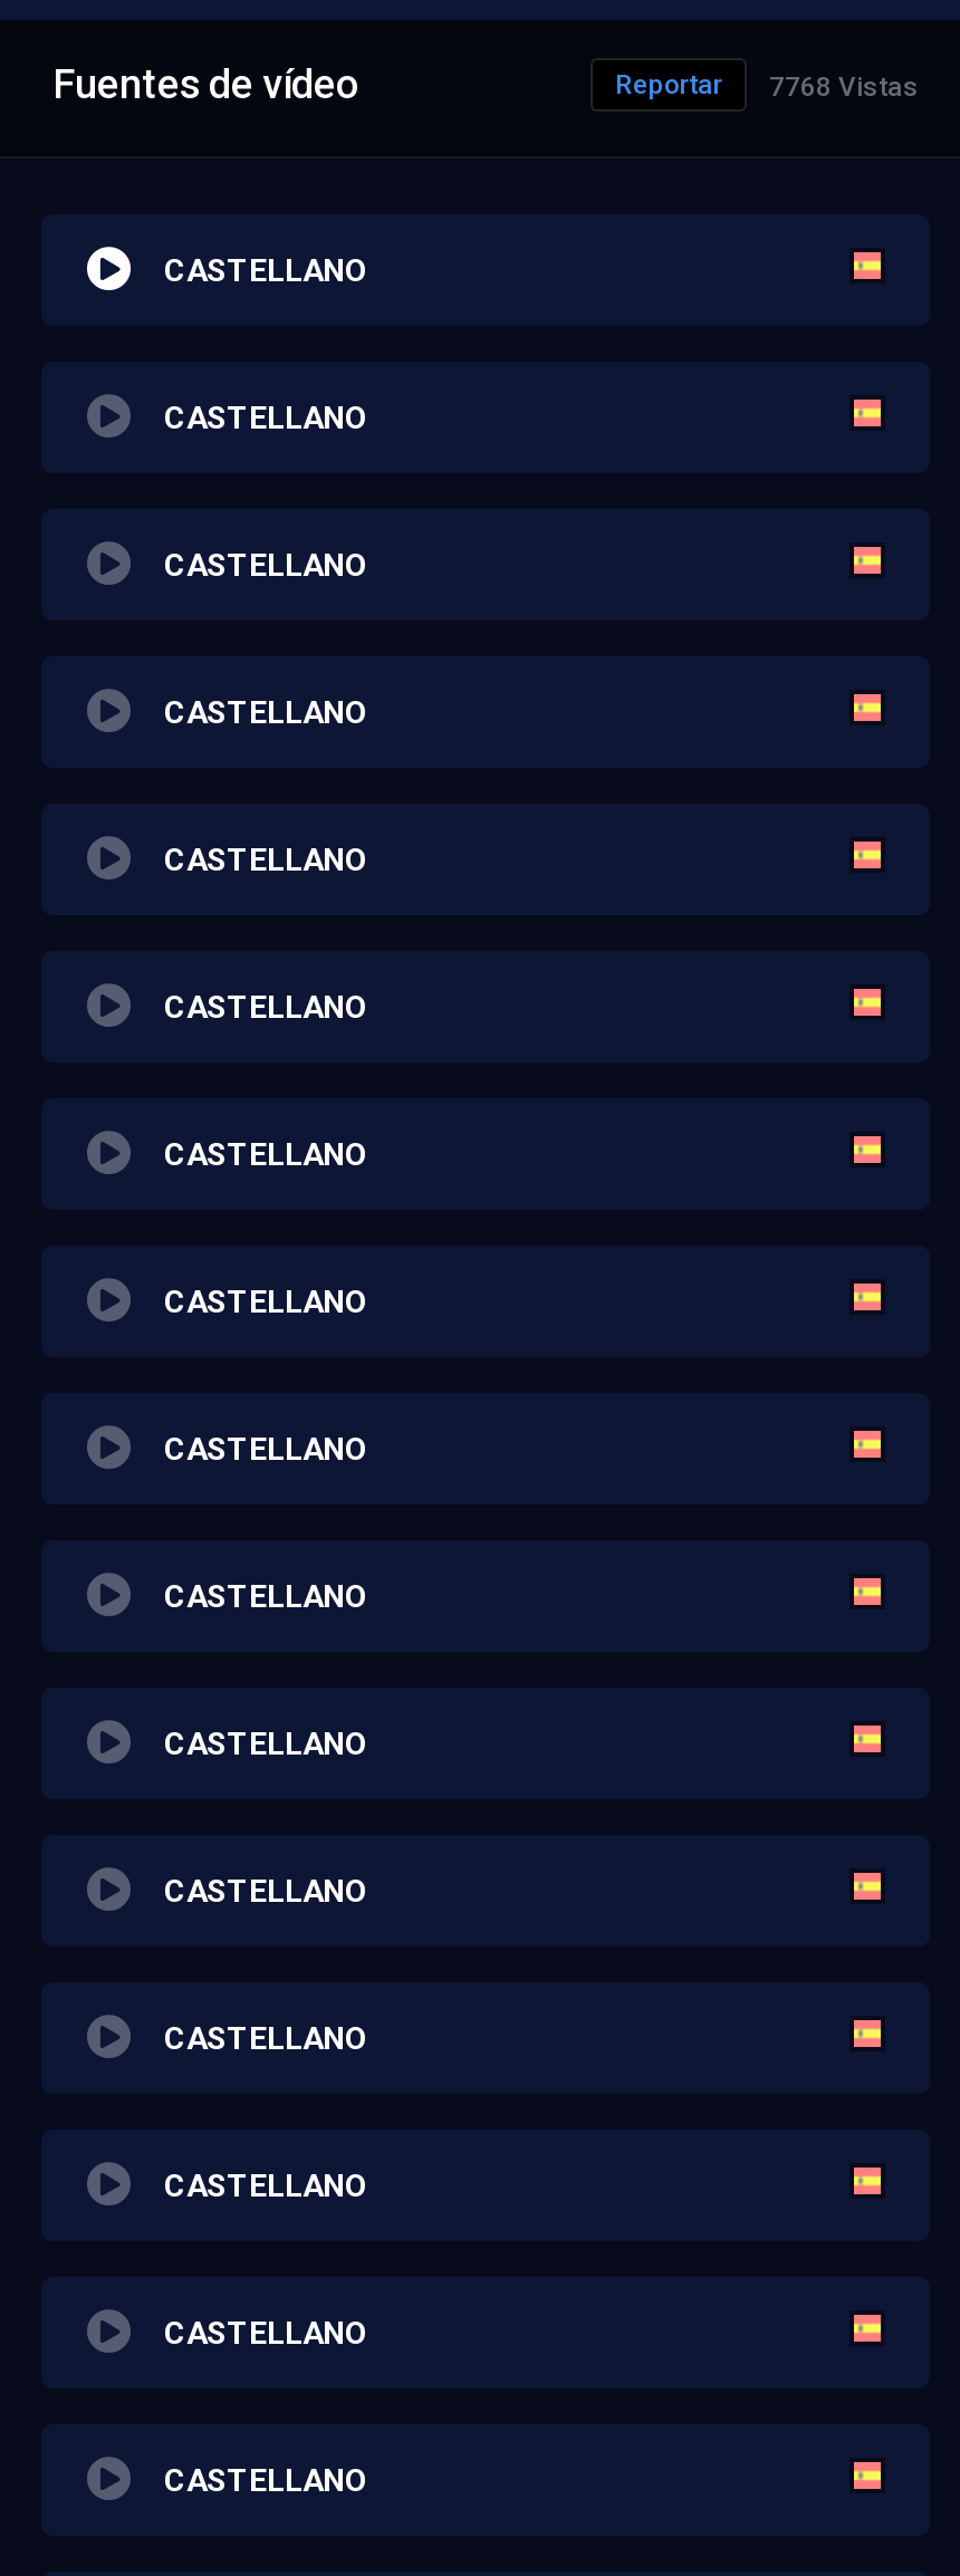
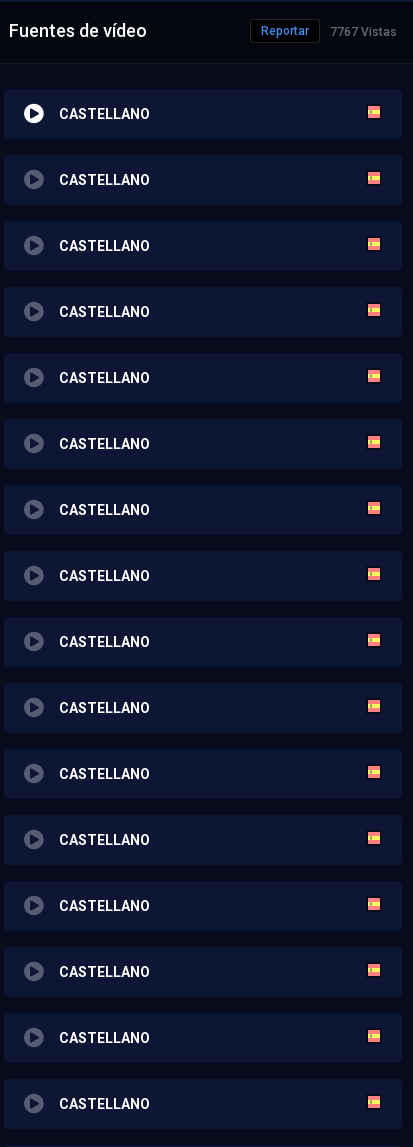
[615,70,919,103] Reportar 7768 Vistas -> [261,24,397,39] Reportar 7767 Vistas

